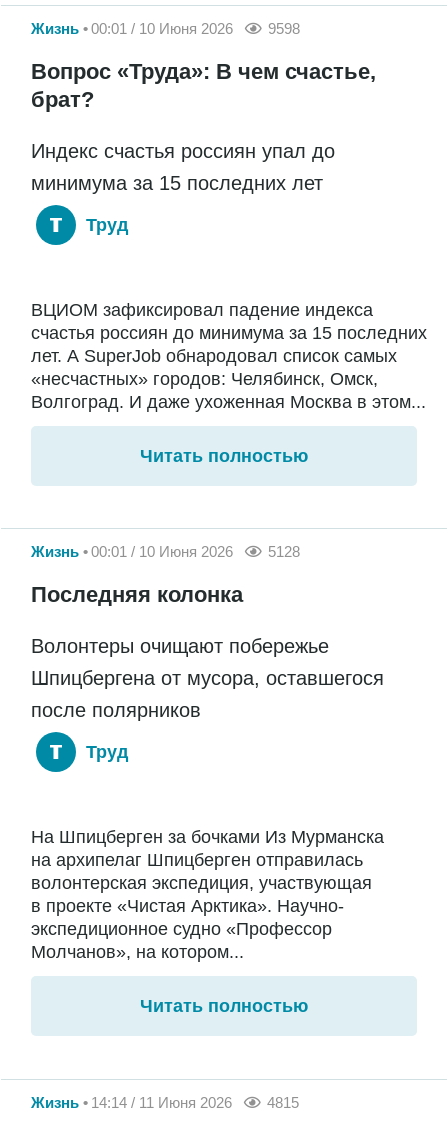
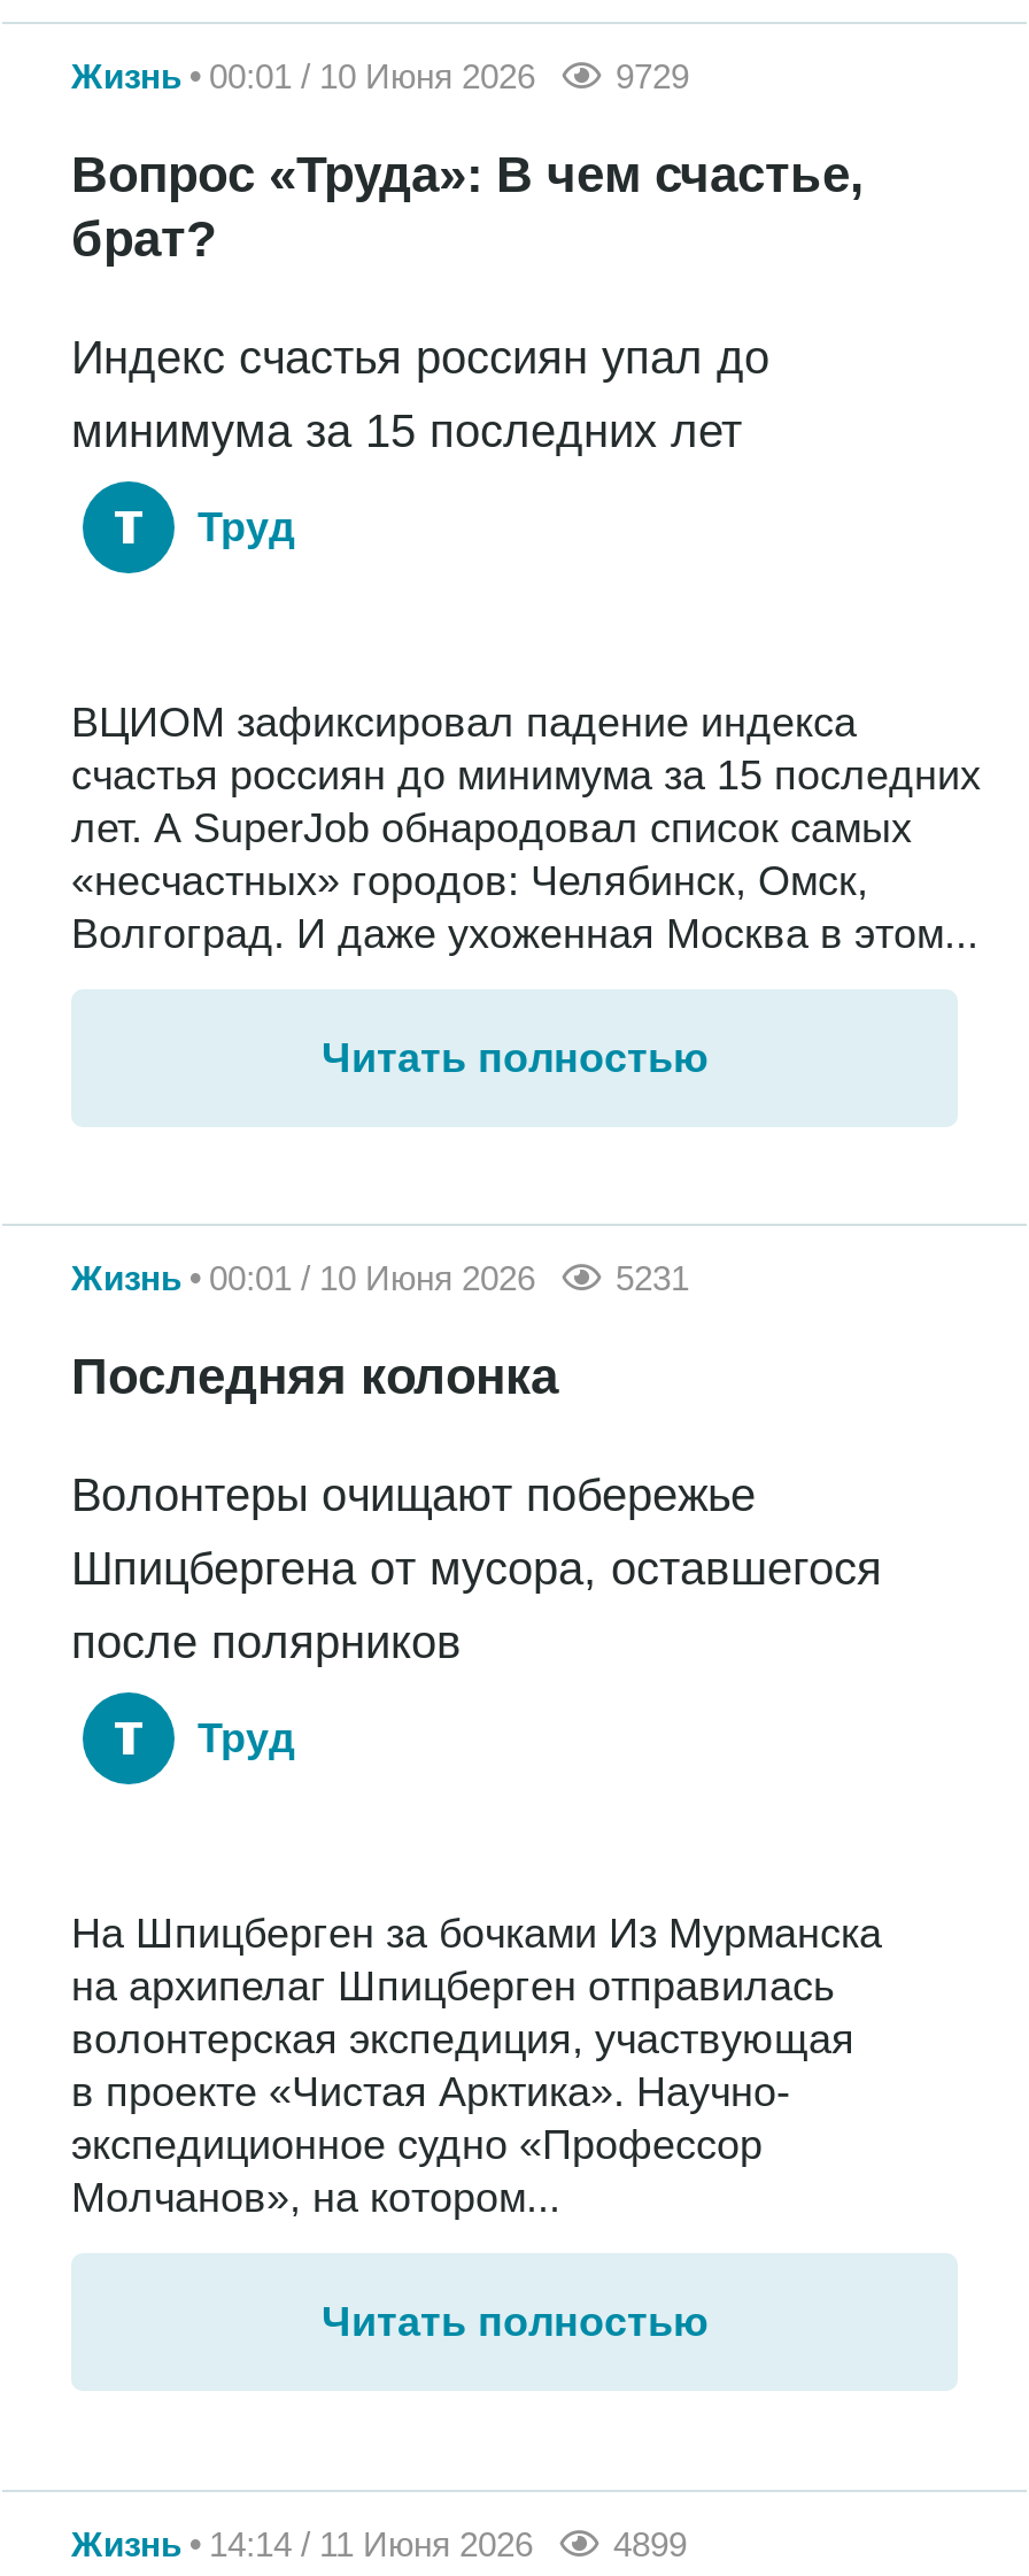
[268,20,300,37] 9598 -> [616,57,689,96] 9729
[268,543,300,560] 5128 -> [616,1259,689,1298] 5231
[267,1094,299,1111] 4815 -> [613,2523,687,2562] 4899

